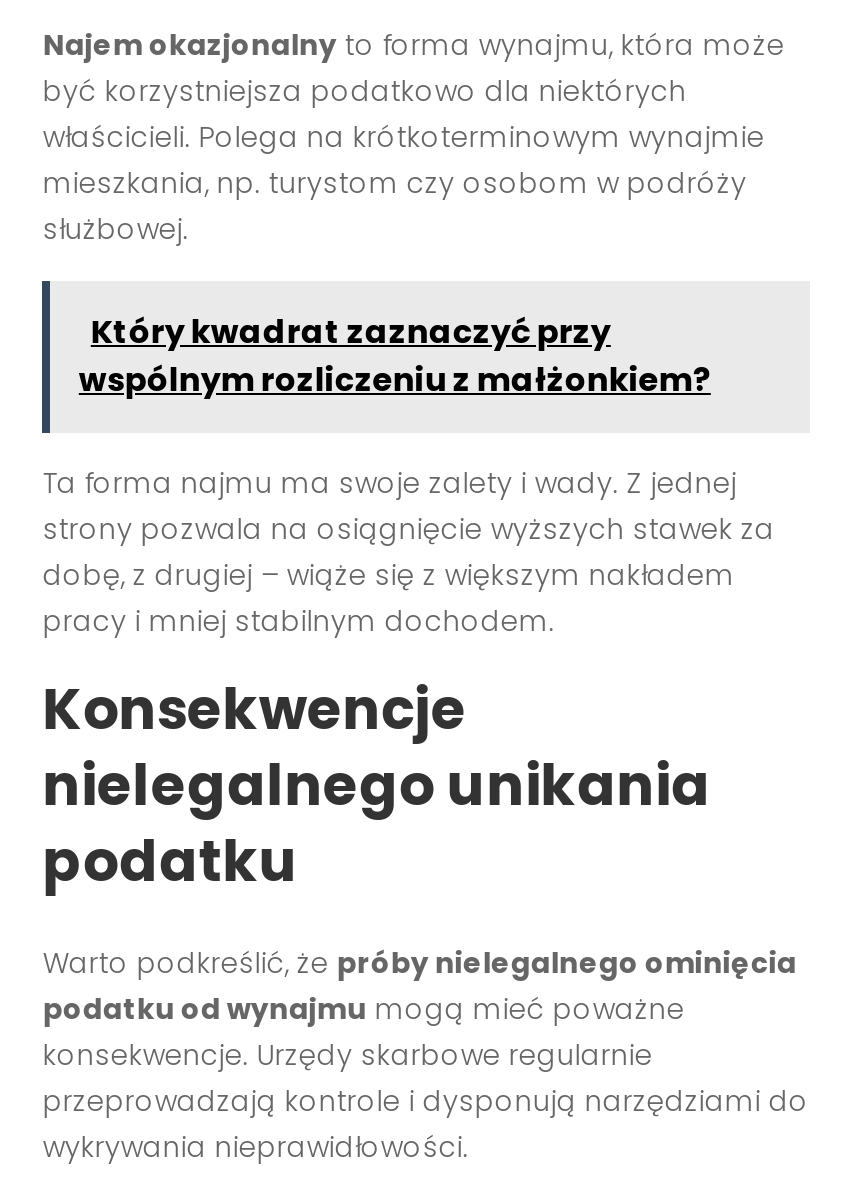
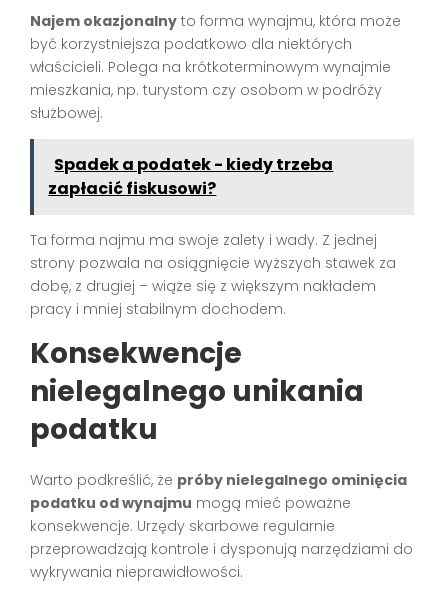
[79,308,711,402] Który kwadrat zaznaczyć przy | wspólnym rozliczeniu z małżonkiem? -> [48,153,333,200] Spadek a podatek - kiedy trzeba | zapłacić fiskusowi?

